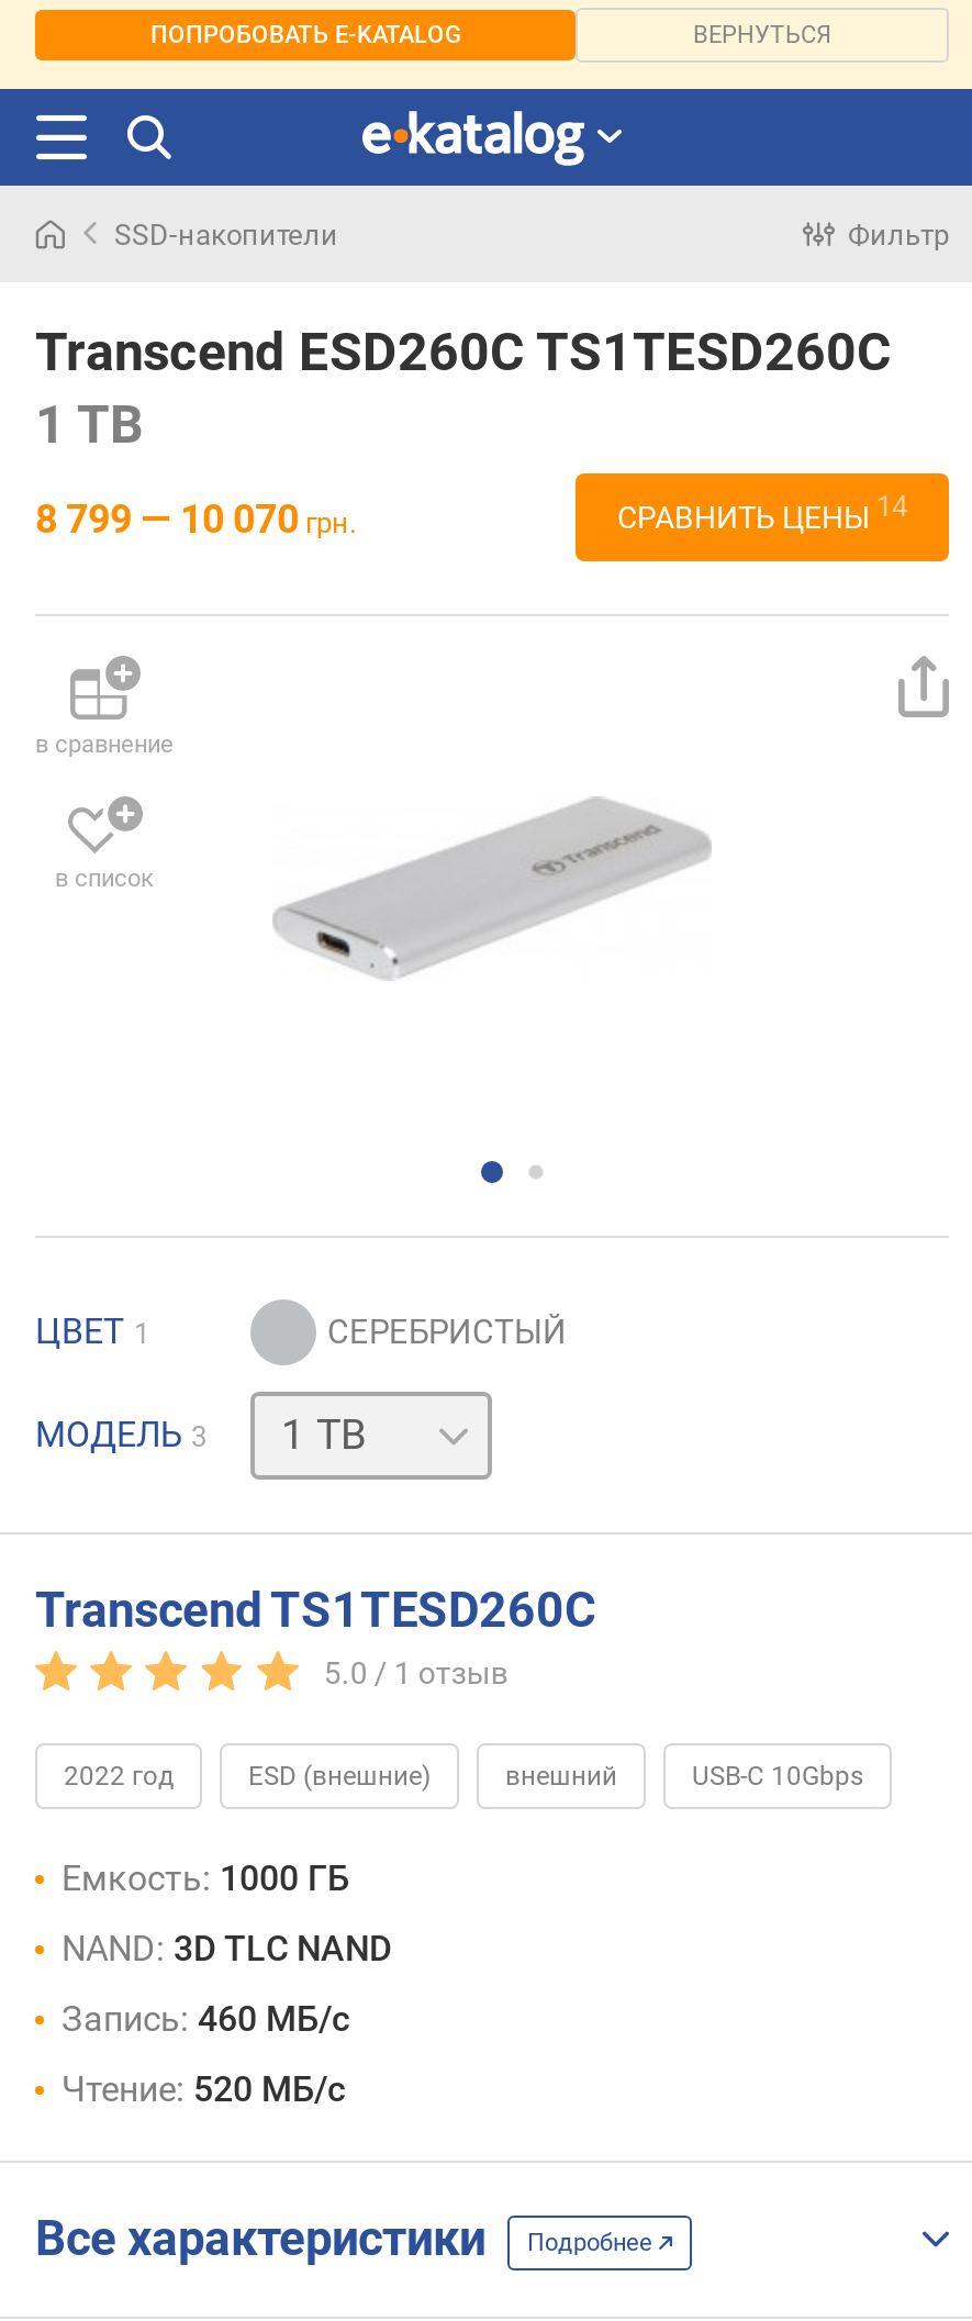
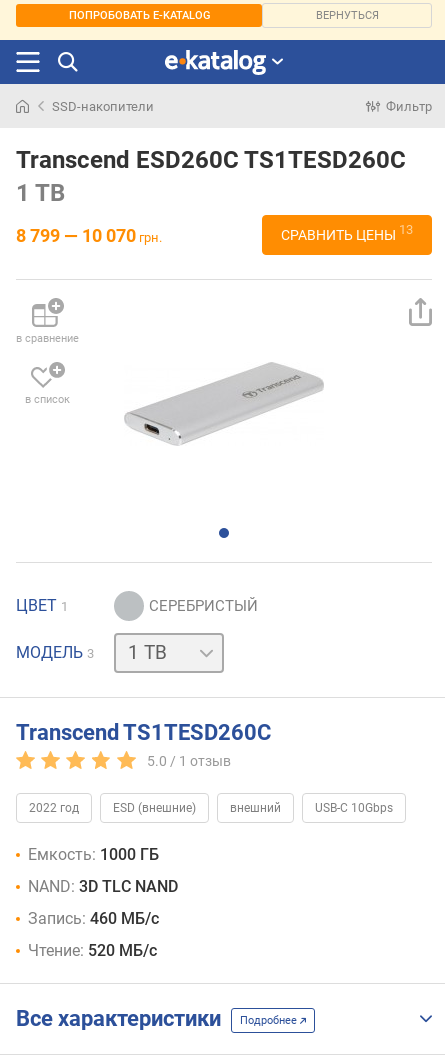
[617,489,907,535] СРАВНИТЬ ЦЕНЫ 14 -> [281,222,413,243] СРАВНИТЬ ЦЕНЫ 13

